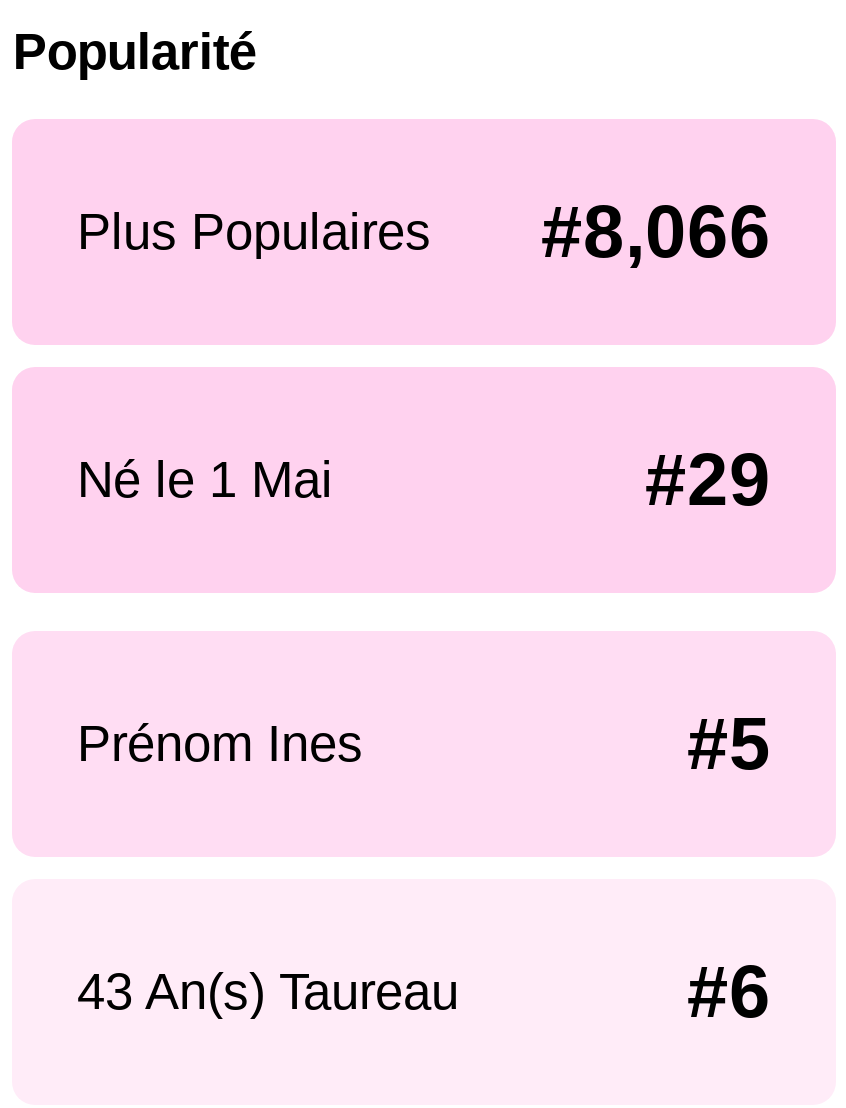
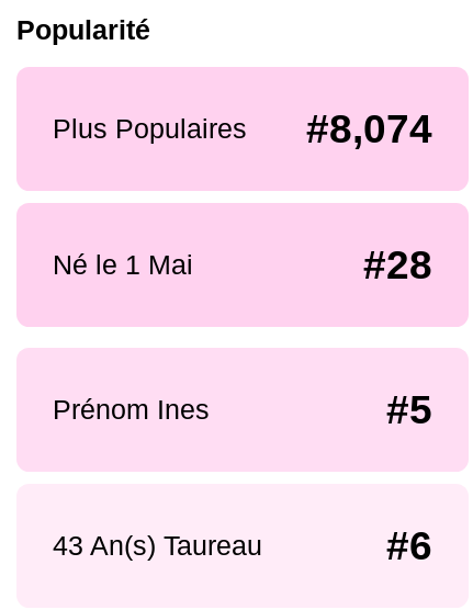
[77,191,771,273] Plus Populaires #8,066 -> [52,106,433,151] Plus Populaires #8,074
[645,440,771,522] #29 -> [364,243,433,288] #28

